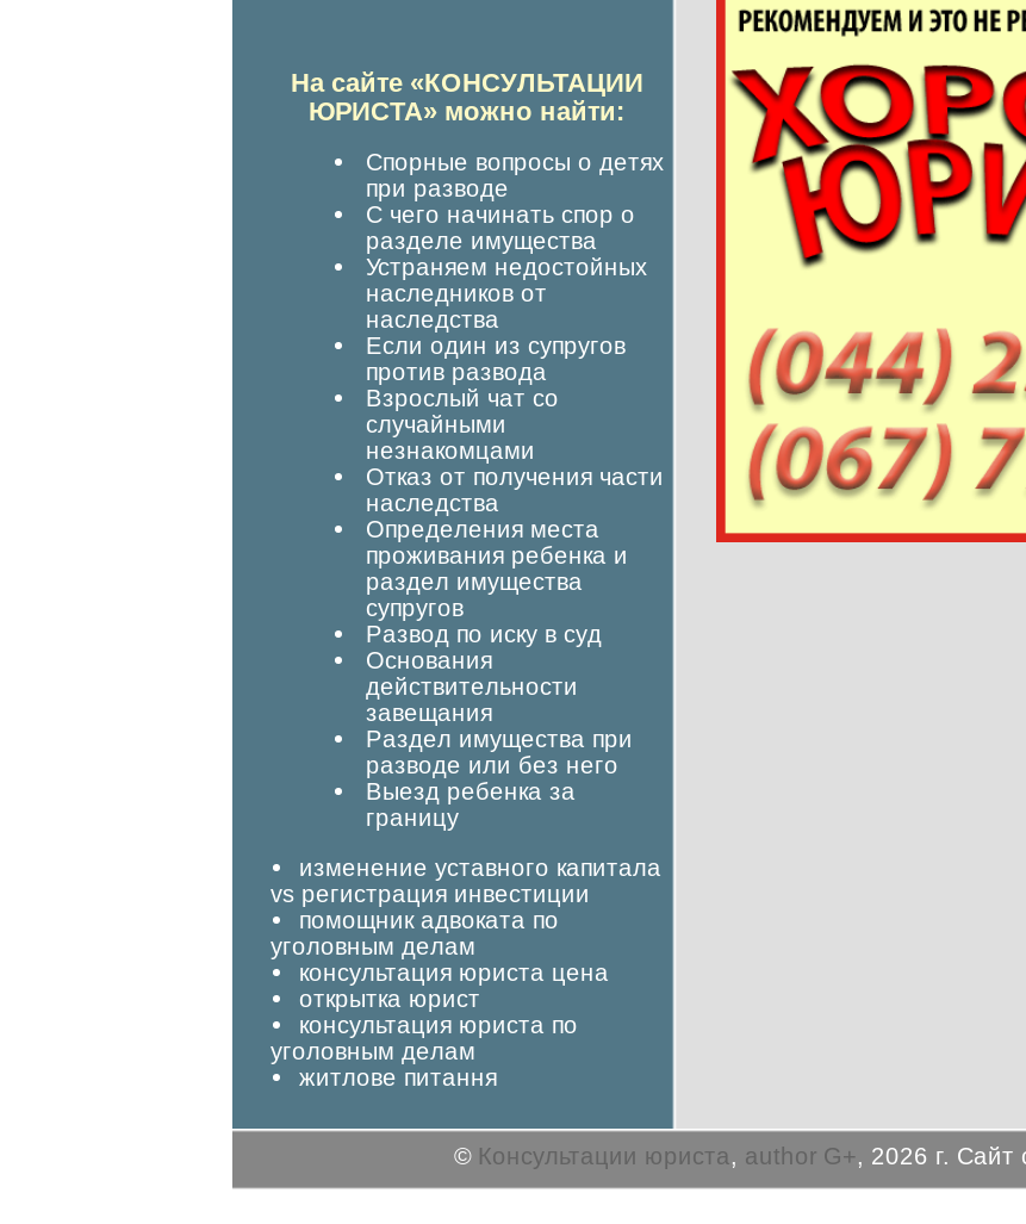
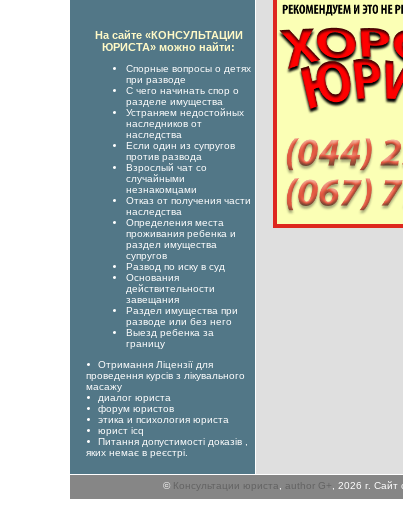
[271,855,661,1091] изменение уставного капитала | vs регистрация инвестиции | помощник адвоката по | уголовным делам | консультация юриста цена | открытка юрист | консультация юриста по | уголовным делам | житлове питання -> [86,359,248,458] Отримання Ліцензії для | проведення курсів з лікувального | масажу | диалог юриста | форум юристов | этика и психология юриста | юрист icq | Питання допустимості доказів , | яких немає в реєстрі.

